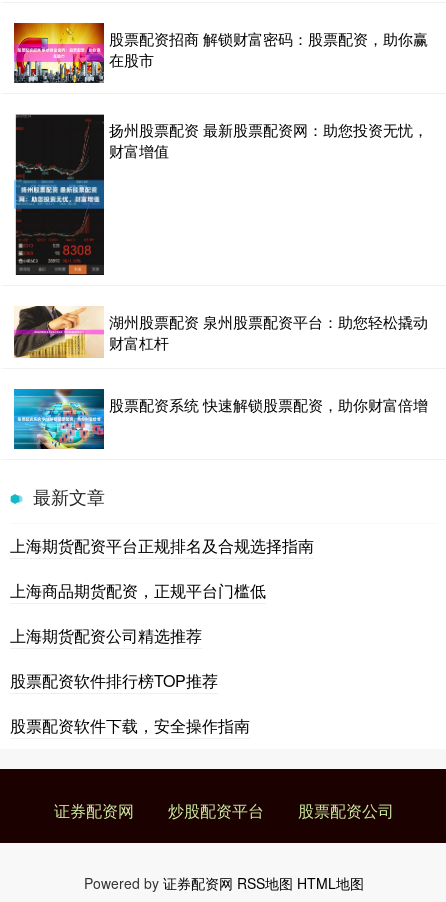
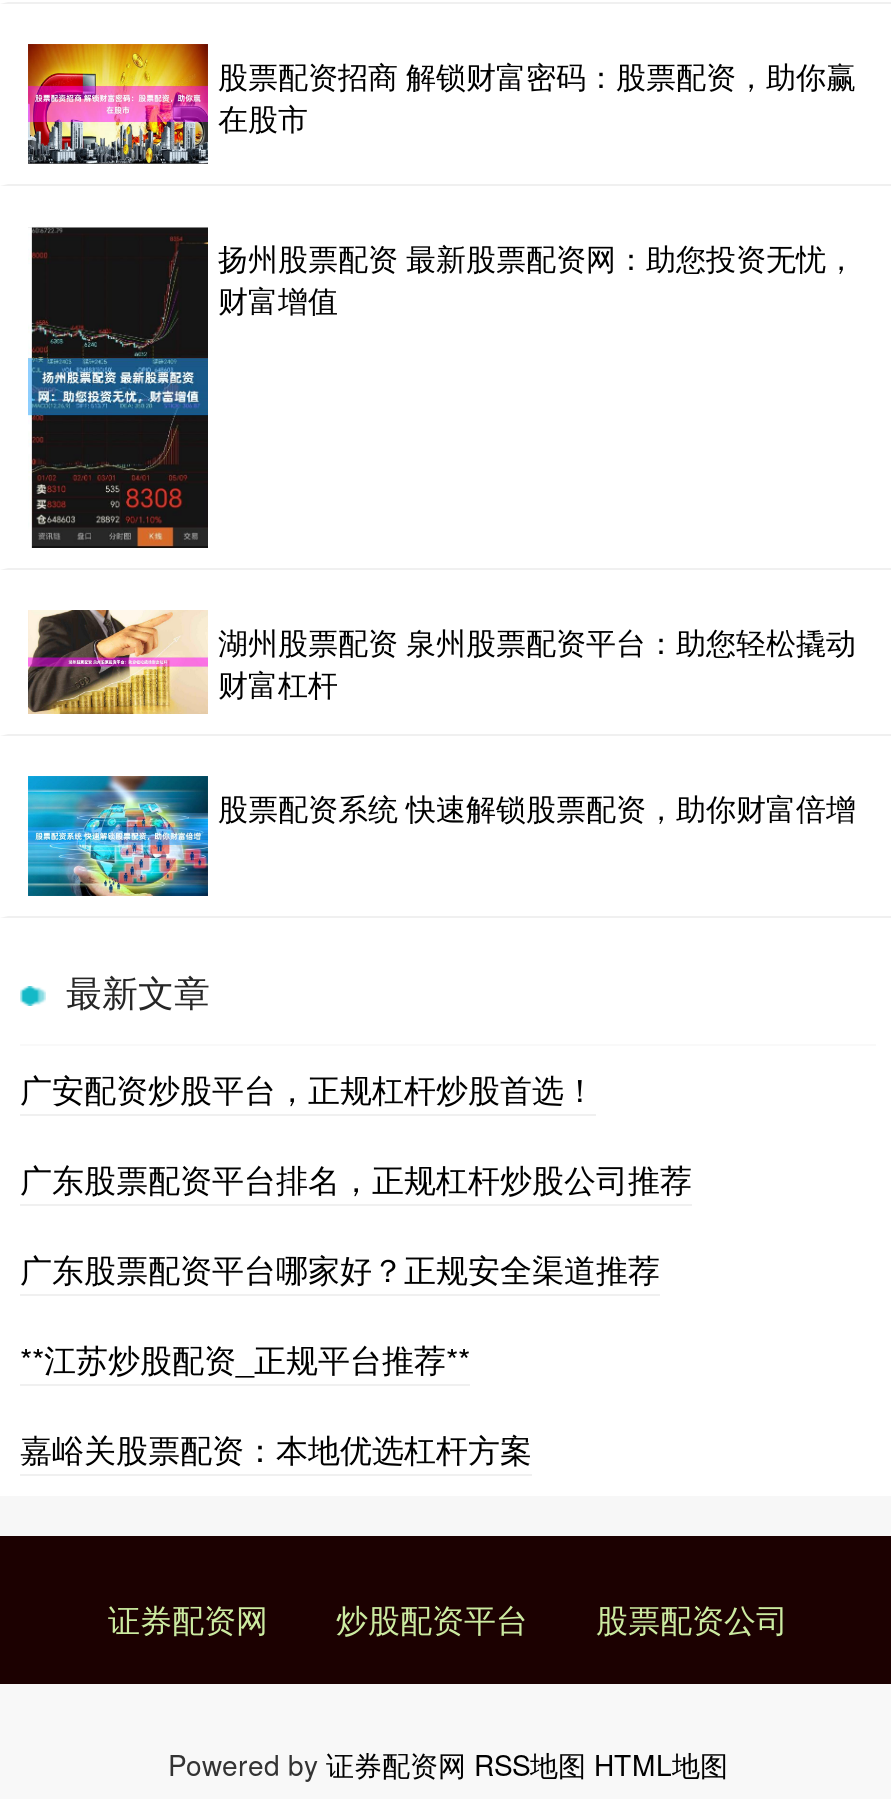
[10,534,314,557] 上海期货配资平台正规排名及合规选择指南 -> [20,1066,596,1112] 广安配资炒股平台，正规杠杆炒股首选！
[10,579,266,602] 上海商品期货配资，正规平台门槛低 -> [20,1156,692,1202] 广东股票配资平台排名，正规杠杆炒股公司推荐
[10,624,202,647] 上海期货配资公司精选推荐 -> [20,1246,660,1292] 广东股票配资平台哪家好？正规安全渠道推荐
[10,669,218,692] 股票配资软件排行榜TOP推荐 -> [20,1336,470,1382] **江苏炒股配资_正规平台推荐**
[10,714,250,737] 股票配资软件下载，安全操作指南 -> [20,1426,532,1472] 嘉峪关股票配资：本地优选杠杆方案

